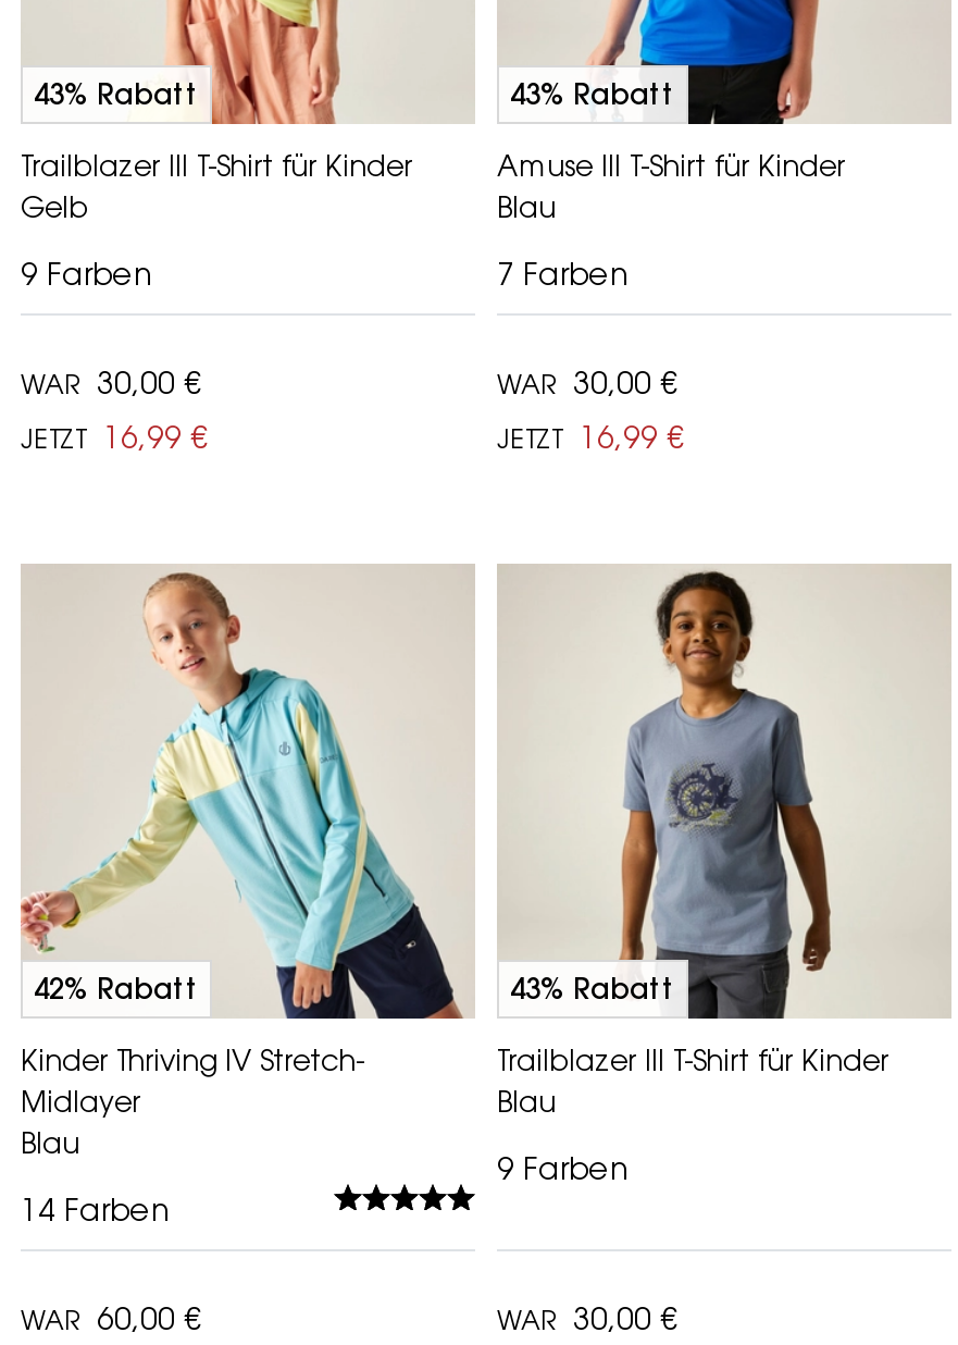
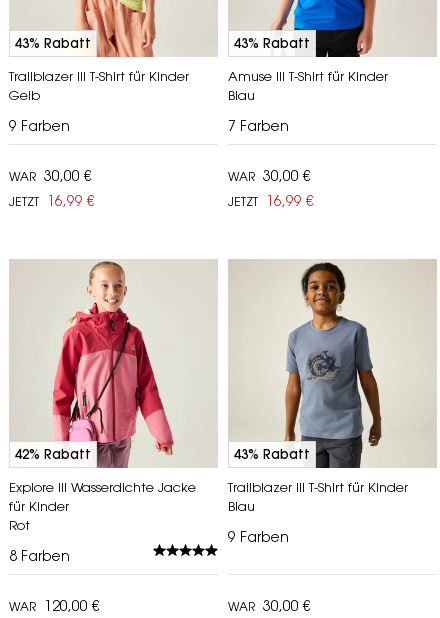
[21,570,464,1159] [image] | Kinder Thriving IV Stretch- | Midlayer | Blau -> [9,261,211,533] [image] | Explore III Wasserdichte Jacke | für Kinder | Rot
[21,1190,171,1227] 14 Farben -> [9,547,70,564] 8 Farben
[21,1299,199,1336] WAR 60,00 € -> [9,597,99,614] WAR 120,00 €

